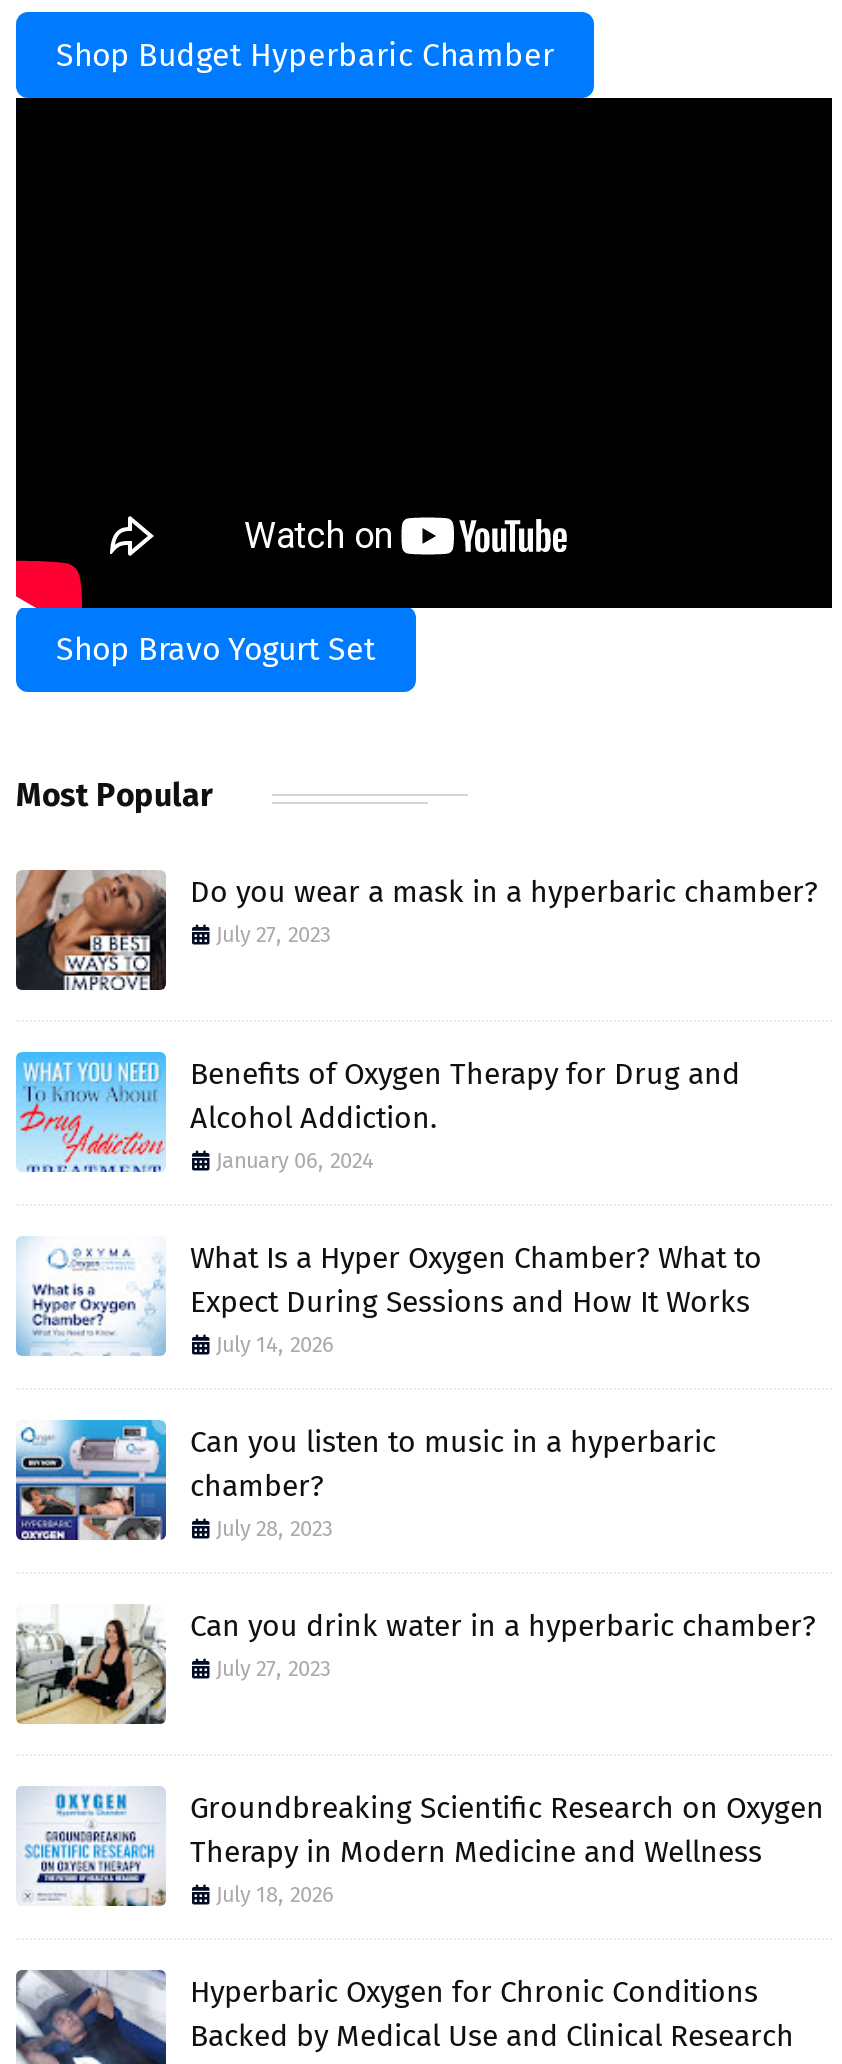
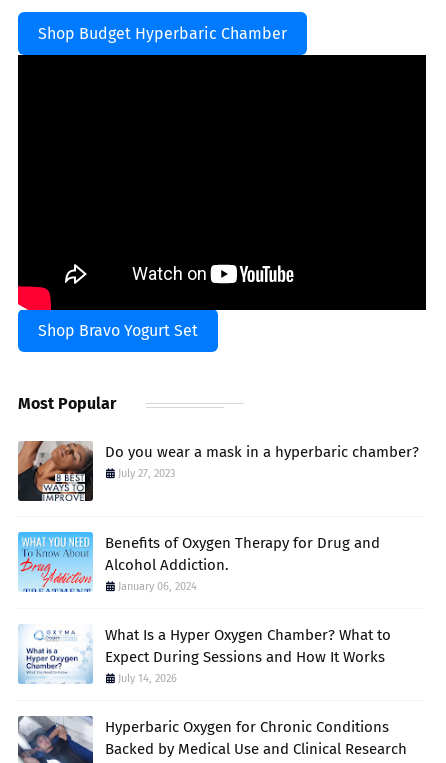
[14,1420,816,1683] [image] | Can you listen to music in a hyperbaric | chamber? | July 28, 2023 | Can you drink water in a hyperbaric chamber? | July 27, 2023 -> none
[14,1602,166,1726] [image] -> none
[24,1788,824,1909] [image] | Groundbreaking Scientific Research on Oxygen | Therapy in Modern Medicine and Wellness | July 18, 2026 -> none

